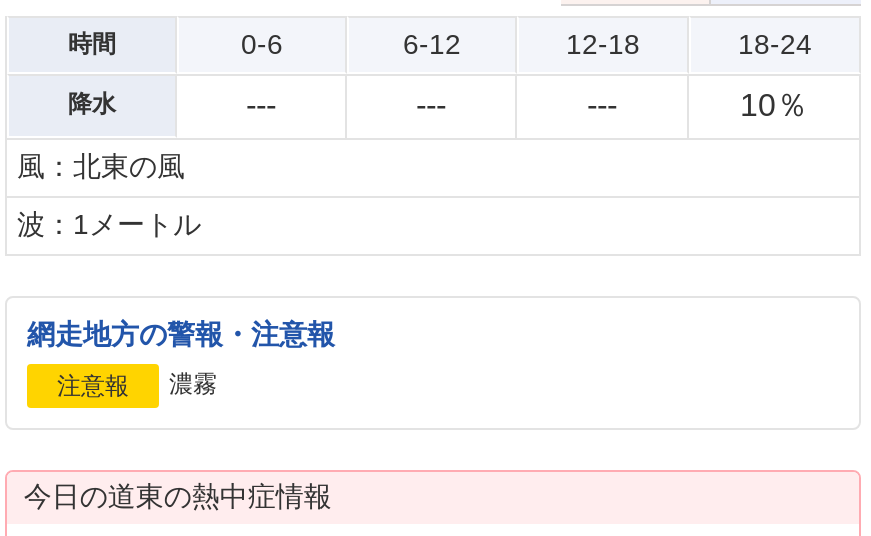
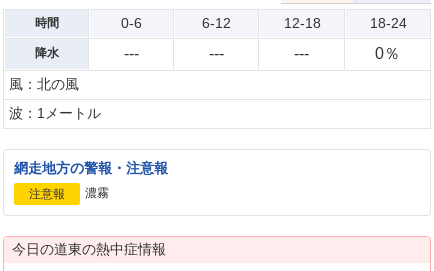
[740,88,808,122] 10％ -> [375,45,400,62] 0％
[17,150,185,182] 風：北東の風 -> [9,76,79,92] 風：北の風

